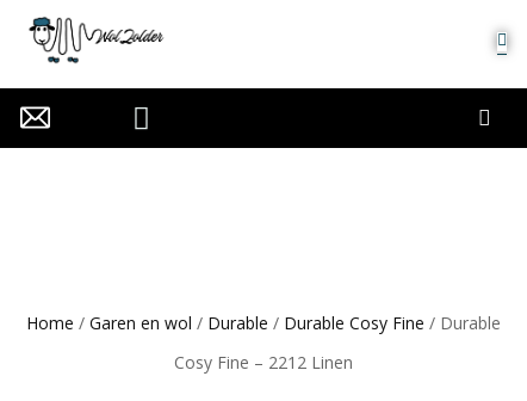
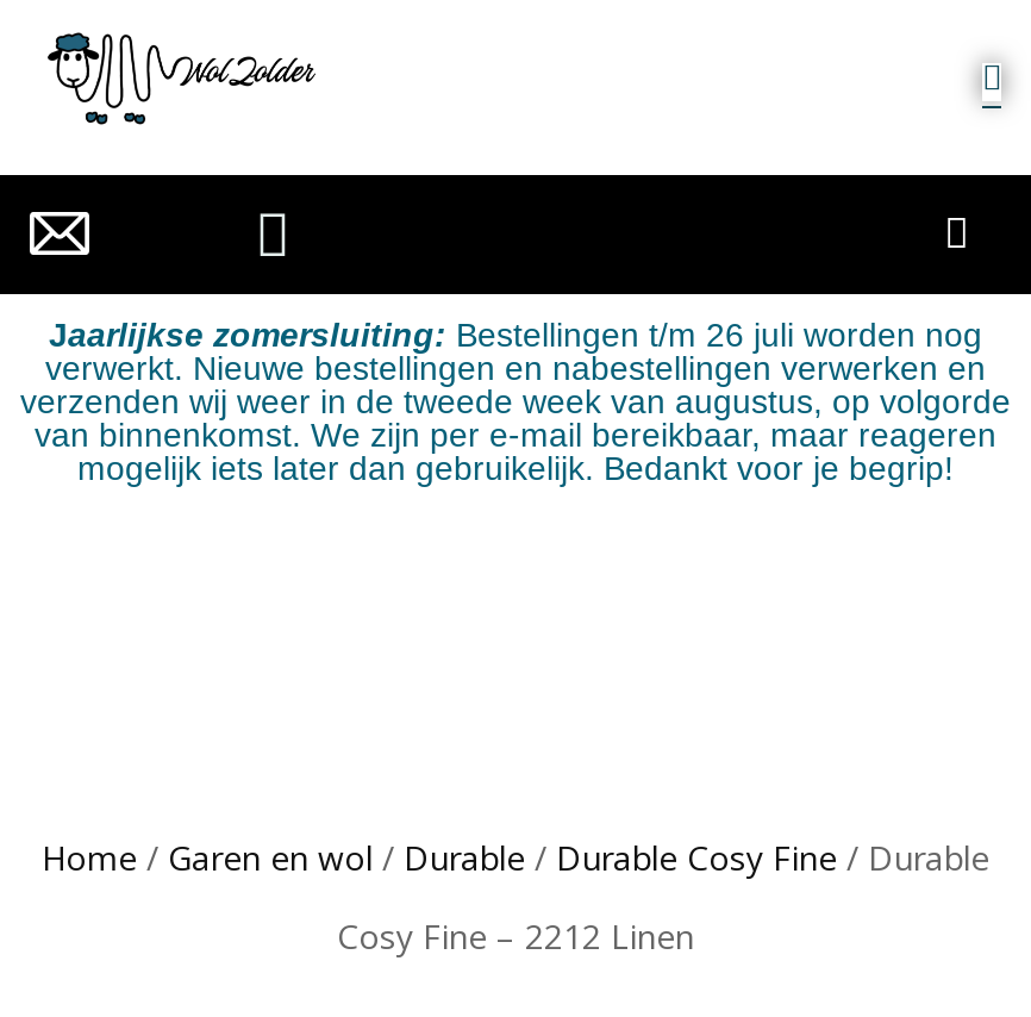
none -> [20,316,1011,487] Jaarlijkse zomersluiting: Bestellingen t/m 26 juli worden nog | verwerkt. Nieuwe bestellingen en nabestellingen verwerken en | verzenden wij weer in de tweede week van augustus, op volgorde | van binnenkomst. We zijn per e-mail bereikbaar, maar reageren | mogelijk iets later dan gebruikelijk. Bedankt voor je begrip!

